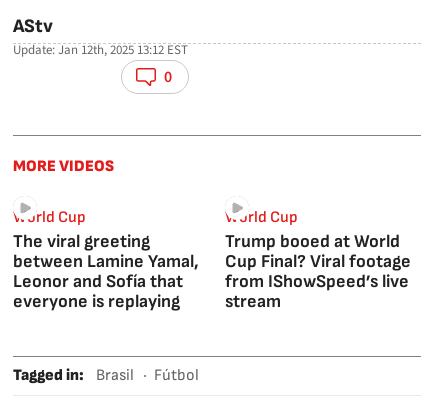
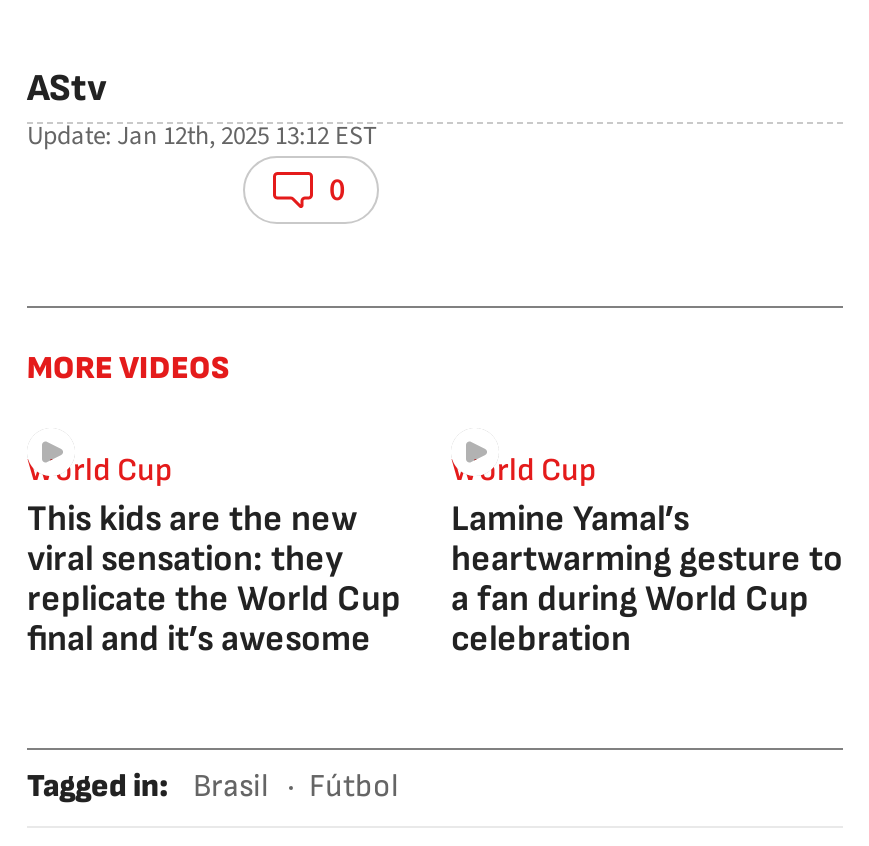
[13,231,199,312] The viral greeting | between Lamine Yamal, | Leonor and Sofía that | everyone is replaying -> [27,498,401,660] This kids are the new | viral sensation: they | replicate the World Cup | final and it’s awesome
[225,231,411,312] Trump booed at World | Cup Final? Viral footage | from IShowSpeed’s live | stream -> [451,498,843,660] Lamine Yamal’s | heartwarming gesture to | a fan during World Cup | celebration

